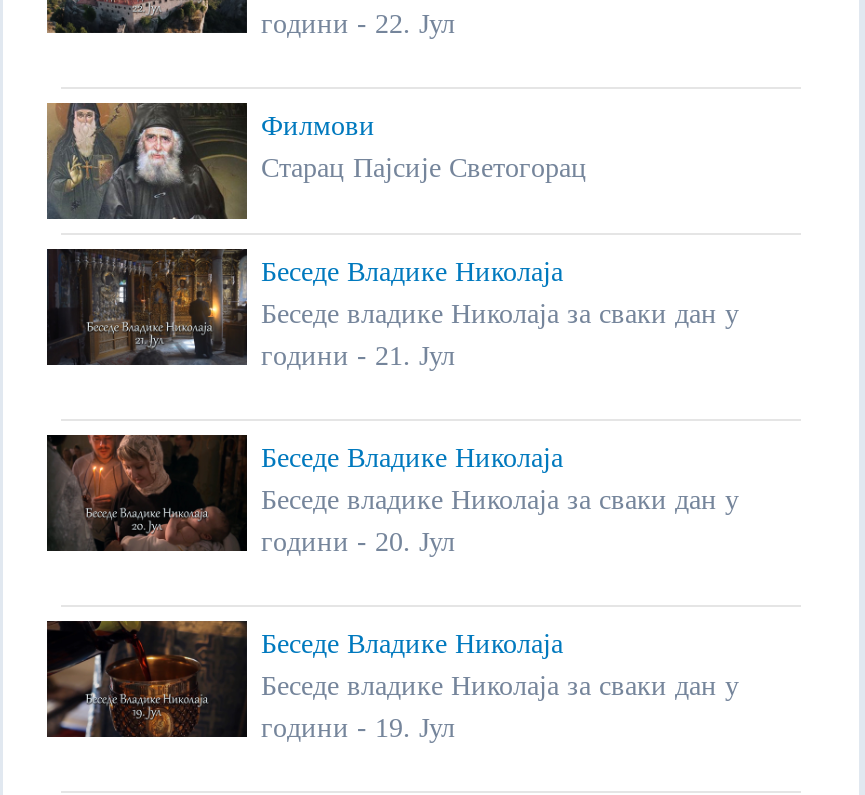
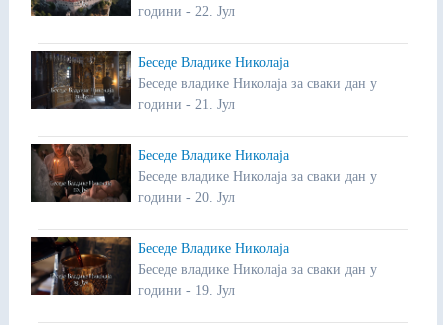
[45,102,587,220] [image] | Филмови | Старац Пајсије Светогорац -> none

